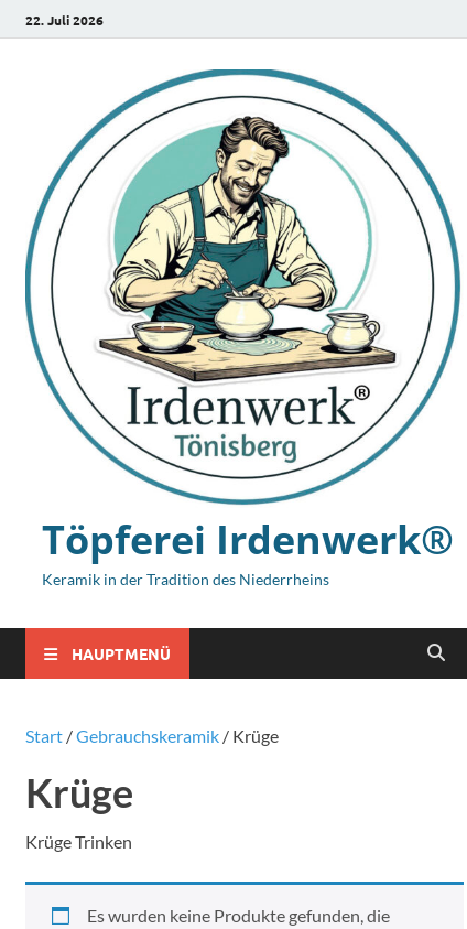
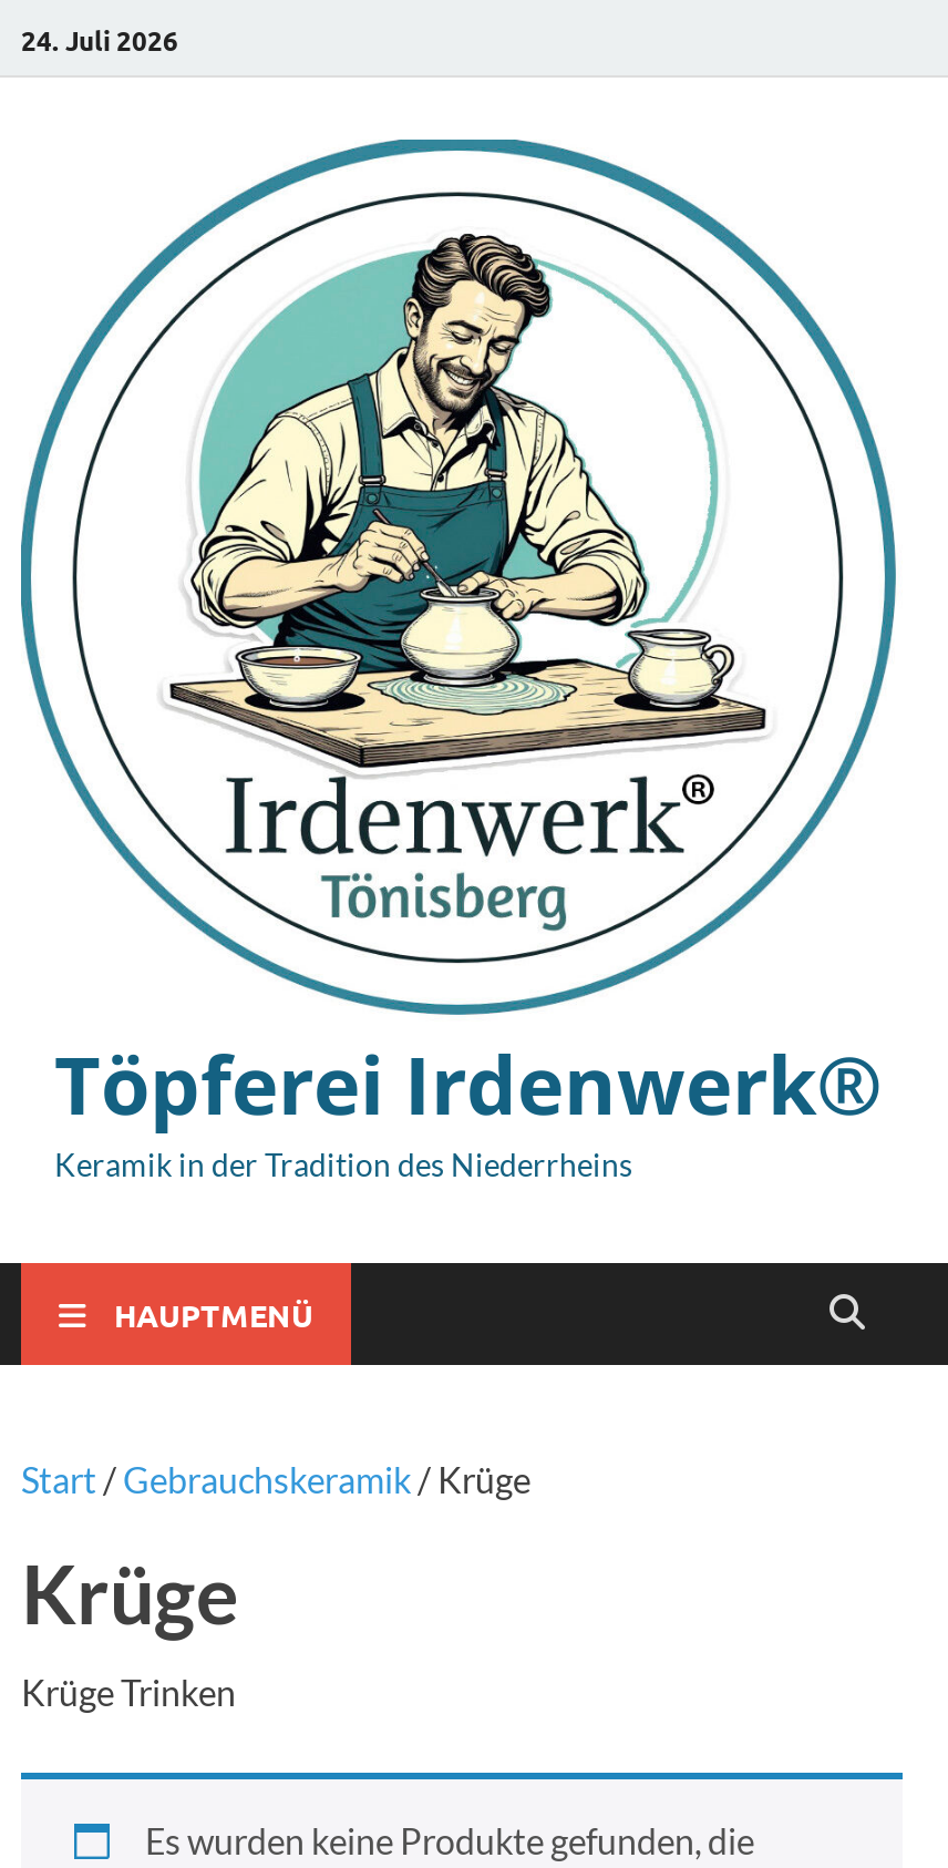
[25,10,104,28] 22. Juli 2026 -> [21,21,178,57] 24. Juli 2026

